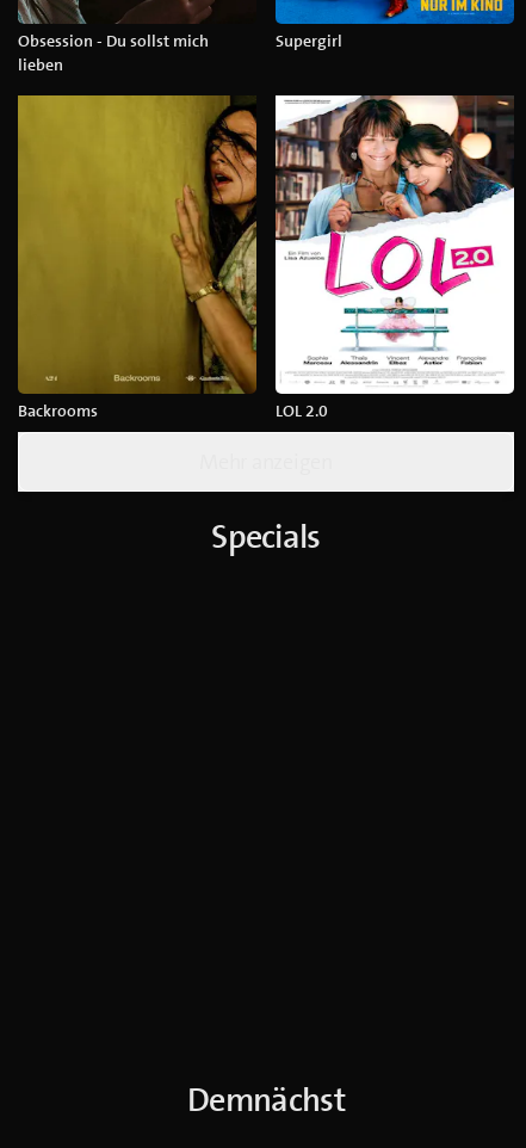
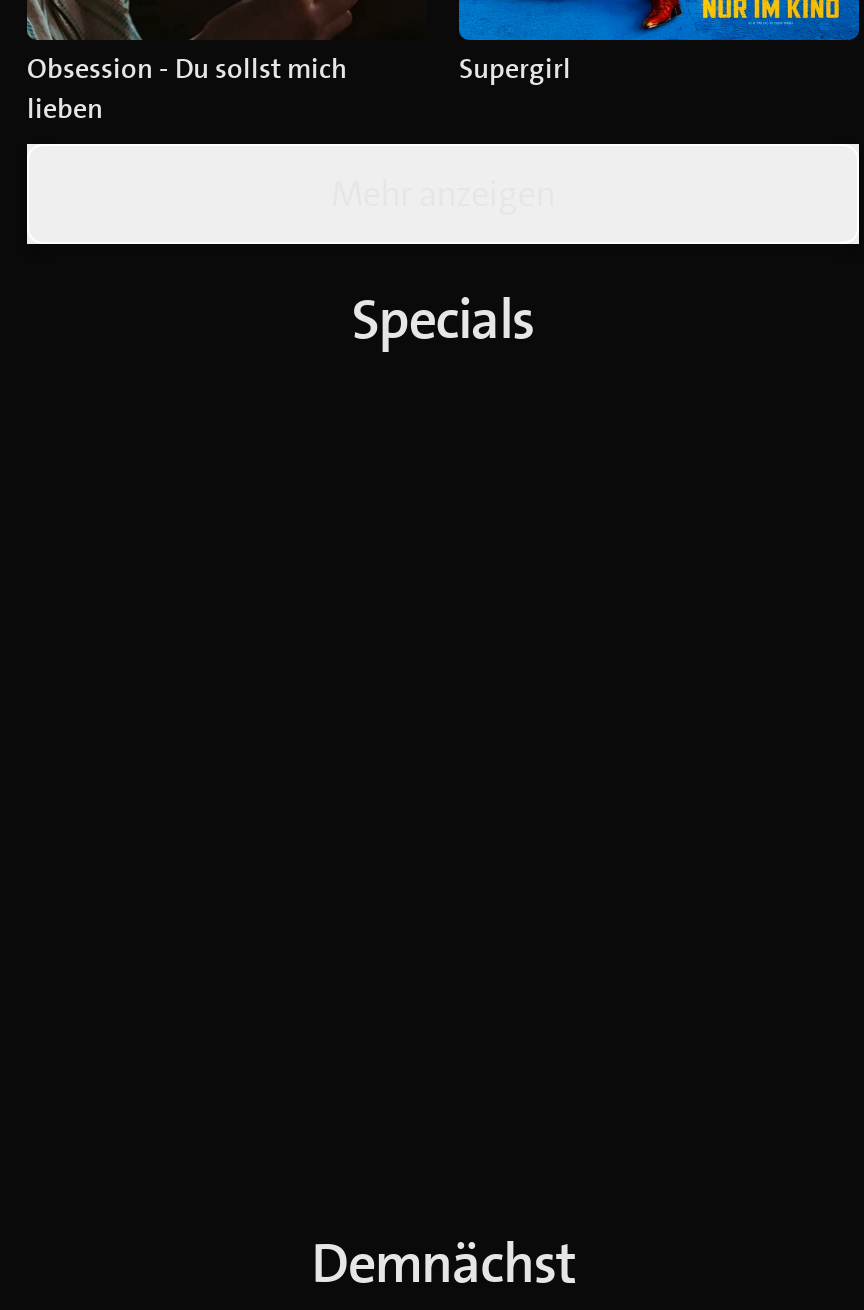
[17,86,328,421] [image] | Backrooms | LOL 2.0 -> none
[274,86,515,395] [image] -> none

